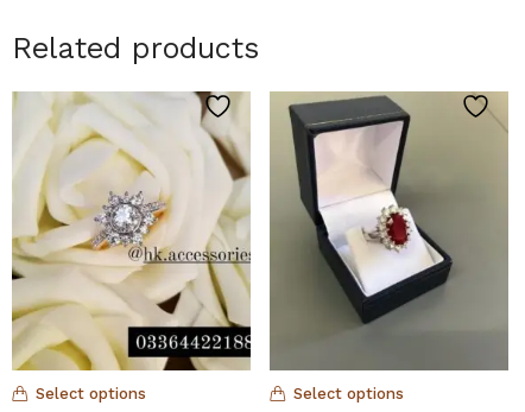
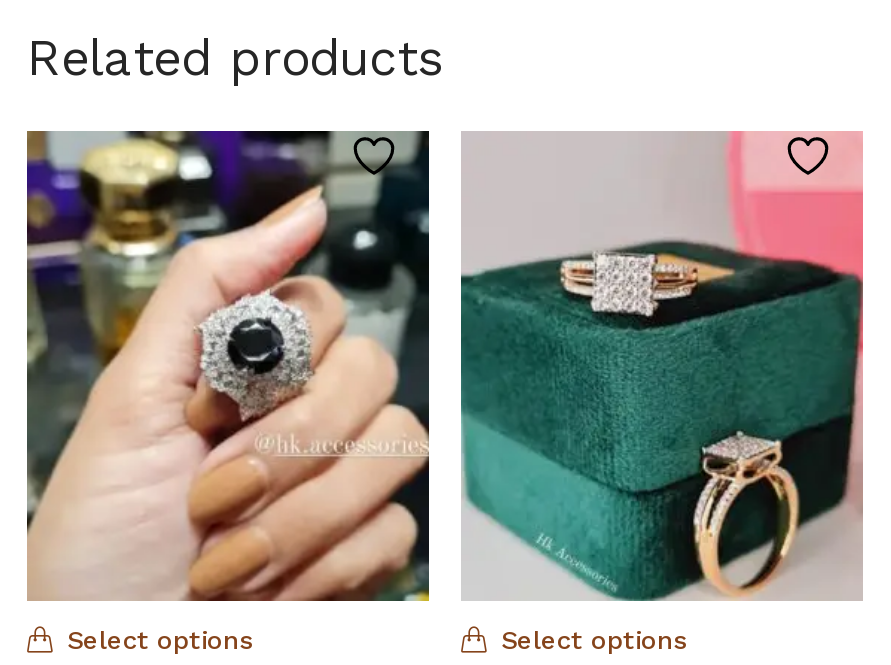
[11,91,252,372] [image] -> [25,129,431,603] [image]
[268,91,508,370] [image] -> [459,131,863,601] [image]

